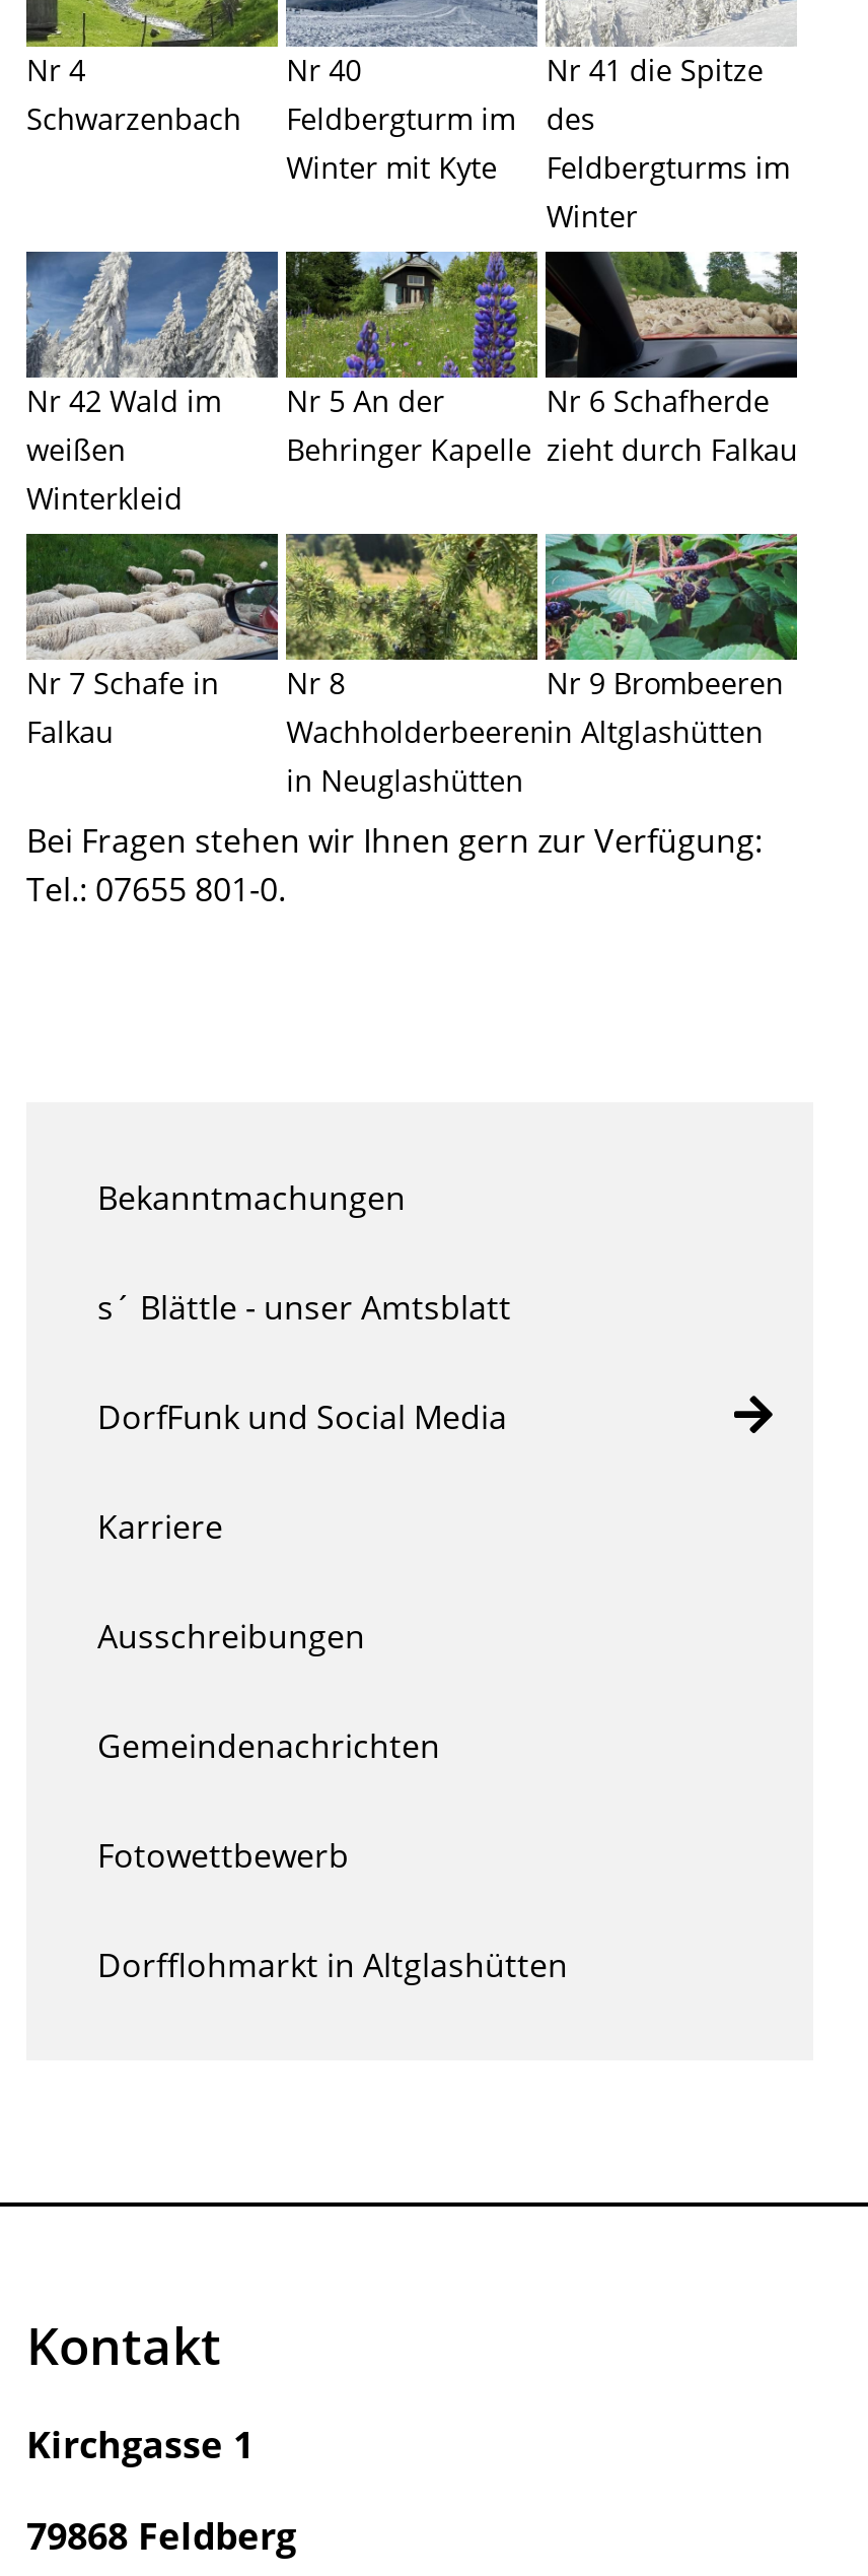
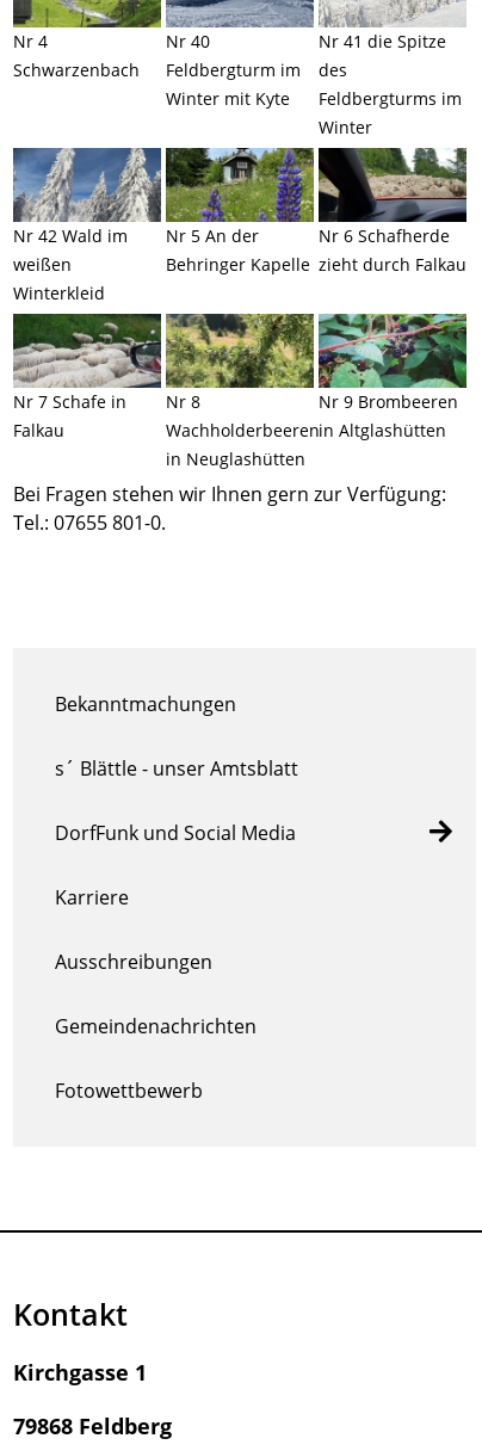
[97,1943,568,1988] Dorfflohmarkt in Altglashütten -> none

